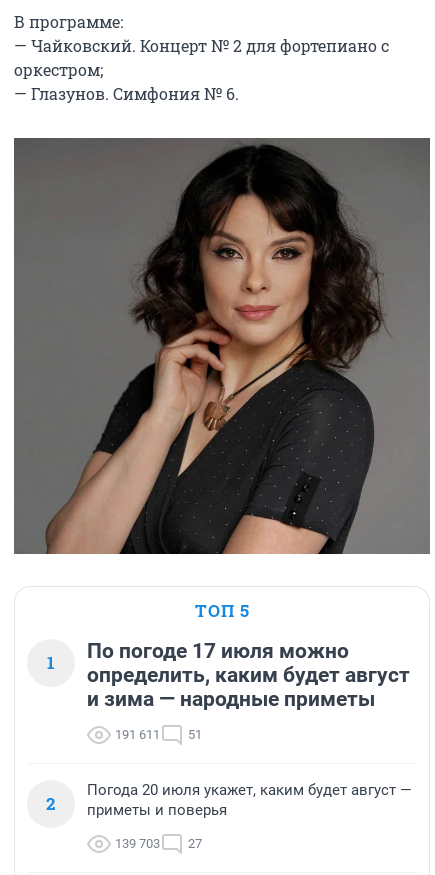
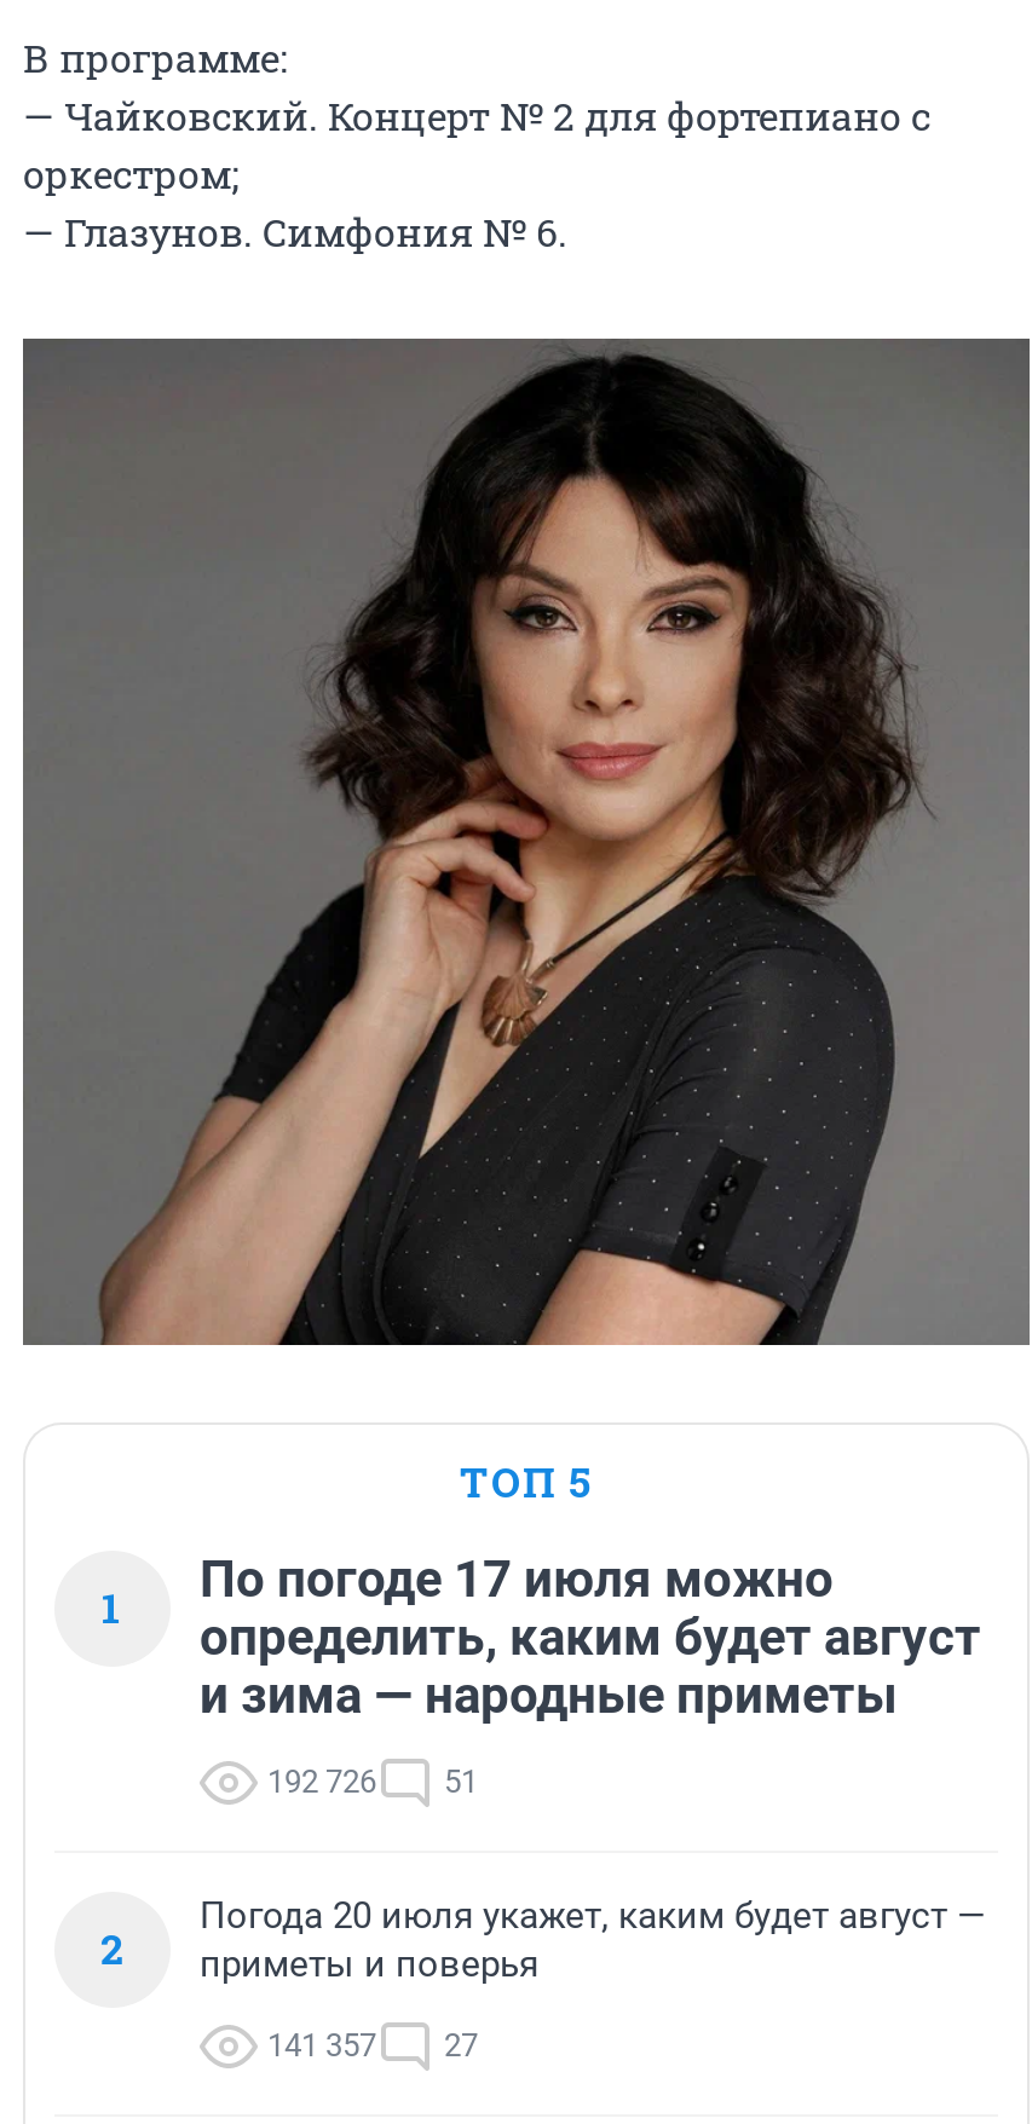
[115,727,202,742] 191 611 51 -> [267,1764,478,1800] 192 726 51
[115,836,202,851] 139 703 27 -> [267,2027,478,2064] 141 357 27

